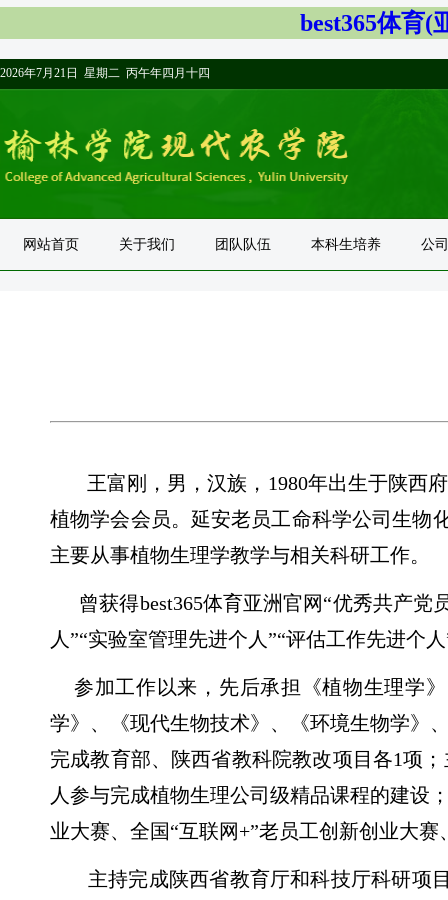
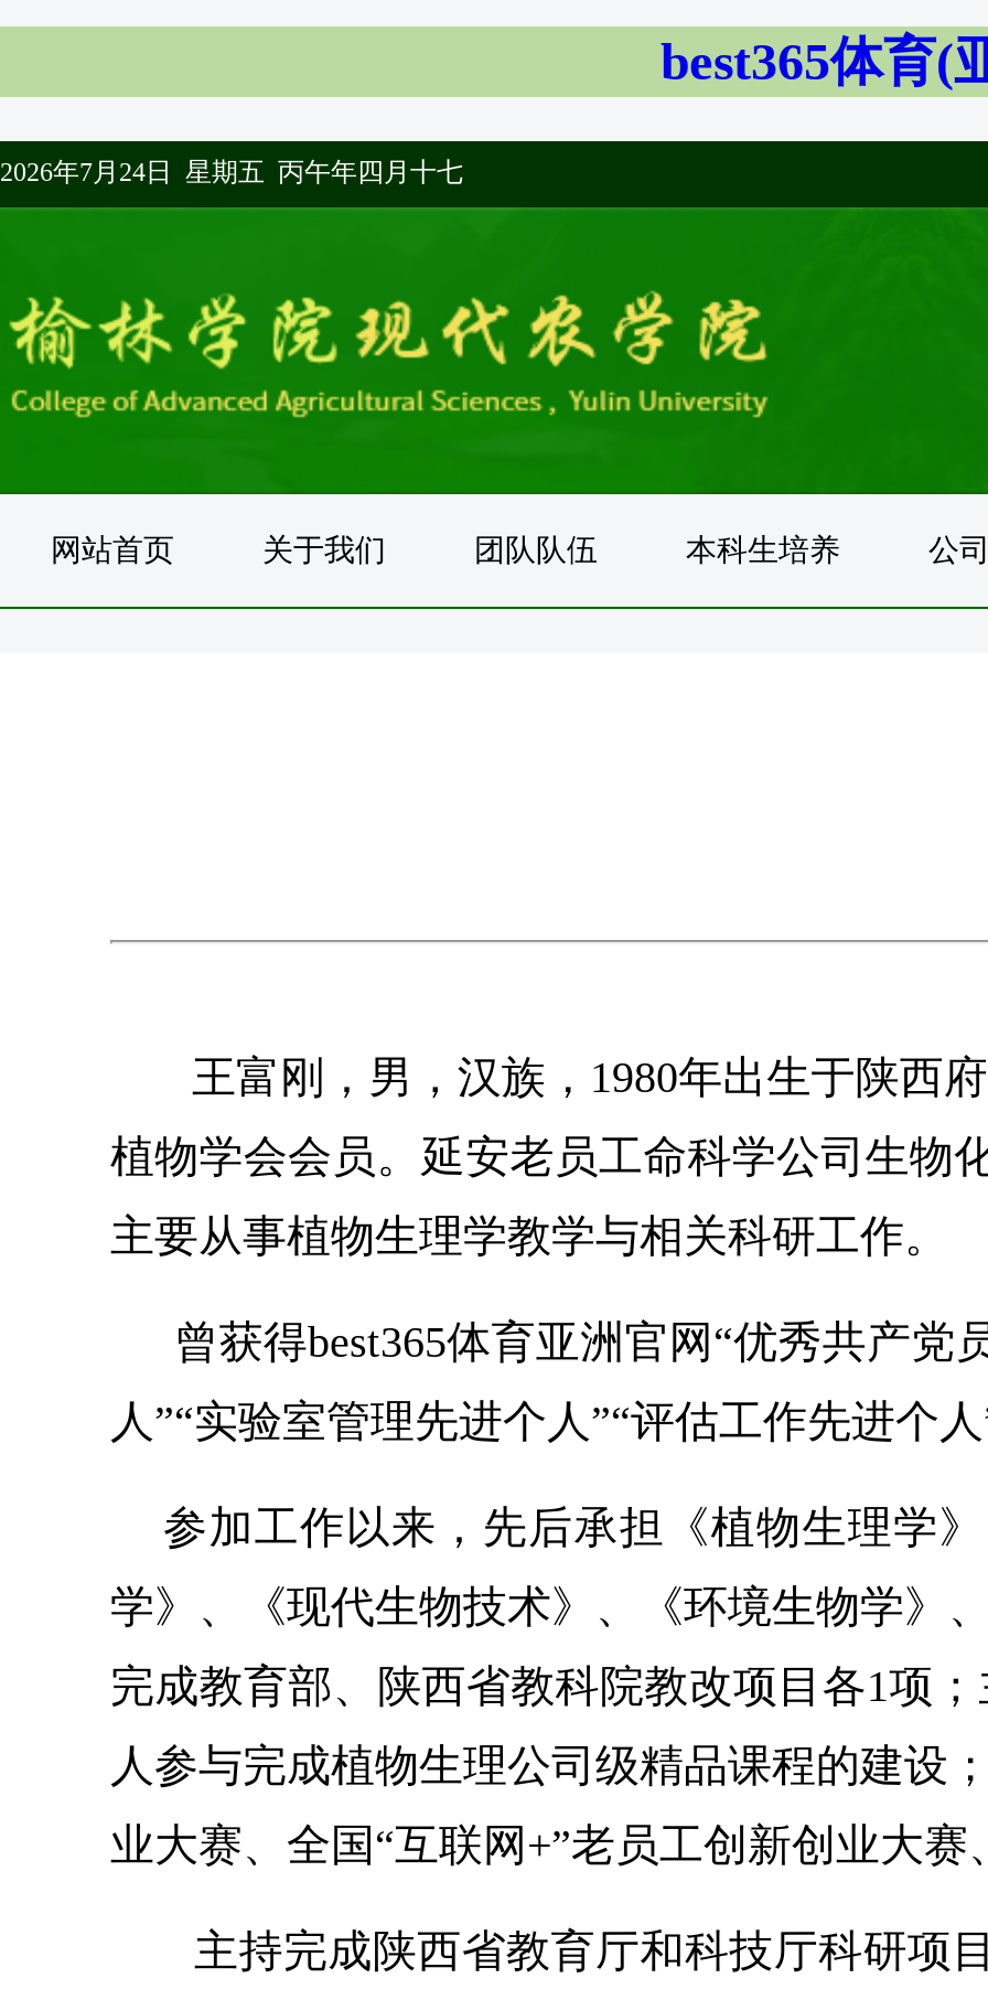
[0,66,210,80] 2026年7月21日 星期二 丙午年四月十四 -> [0,156,463,187] 2026年7月24日 星期五 丙午年四月十七

